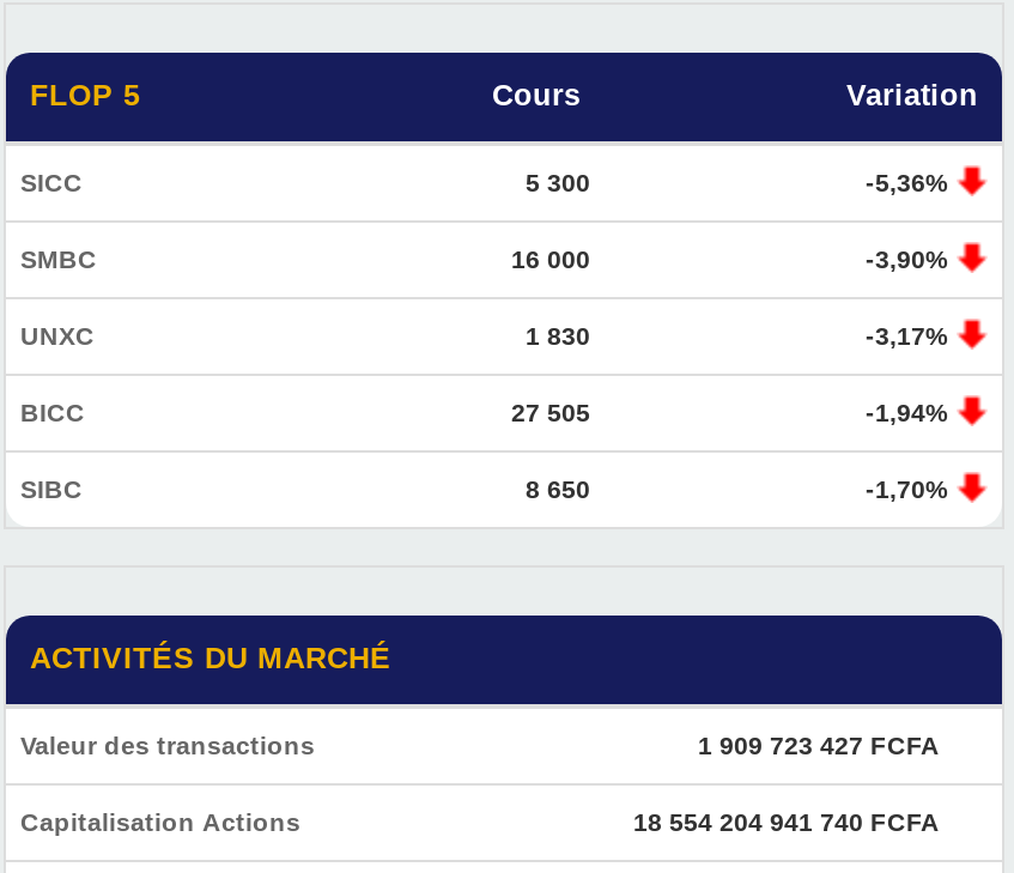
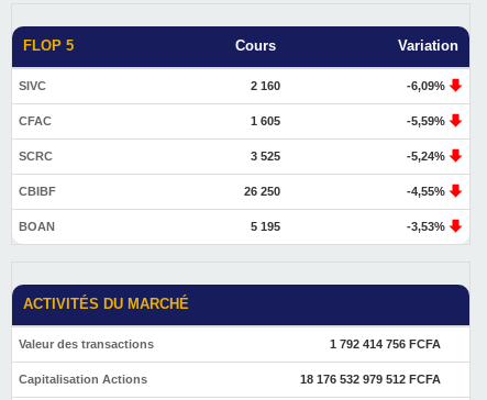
[20,169,957,197] SICC | 5 300 | -5,36% -> [19,80,449,93] SIVC | 2 160 | -6,09%
[20,245,957,274] SMBC | 16 000 | -3,90% -> [19,115,449,128] CFAC | 1 605 | -5,59%
[20,322,957,351] UNXC | 1 830 | -3,17% -> [19,150,449,163] SCRC | 3 525 | -5,24%
[20,399,957,427] BICC | 27 505 | -1,94% -> [19,185,449,198] CBIBF | 26 250 | -4,55%
[20,475,957,504] SIBC | 8 650 | -1,70% -> [19,220,449,233] BOAN | 5 195 | -3,53%
[698,731,940,760] 1 909 723 427 FCFA -> [330,338,441,351] 1 792 414 756 FCFA
[633,808,940,837] 18 554 204 941 740 FCFA -> [300,373,441,386] 18 176 532 979 512 FCFA

